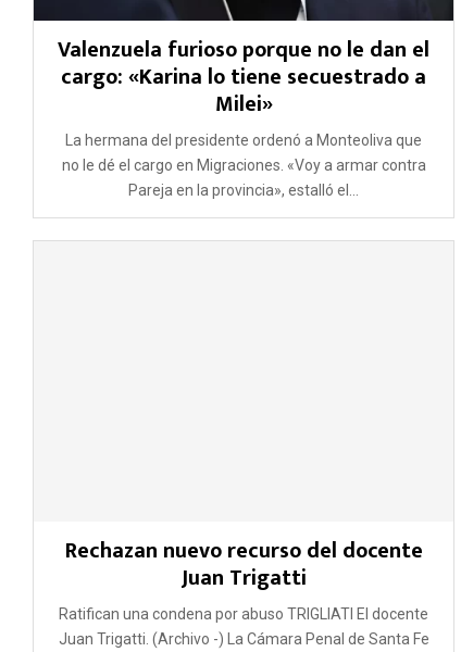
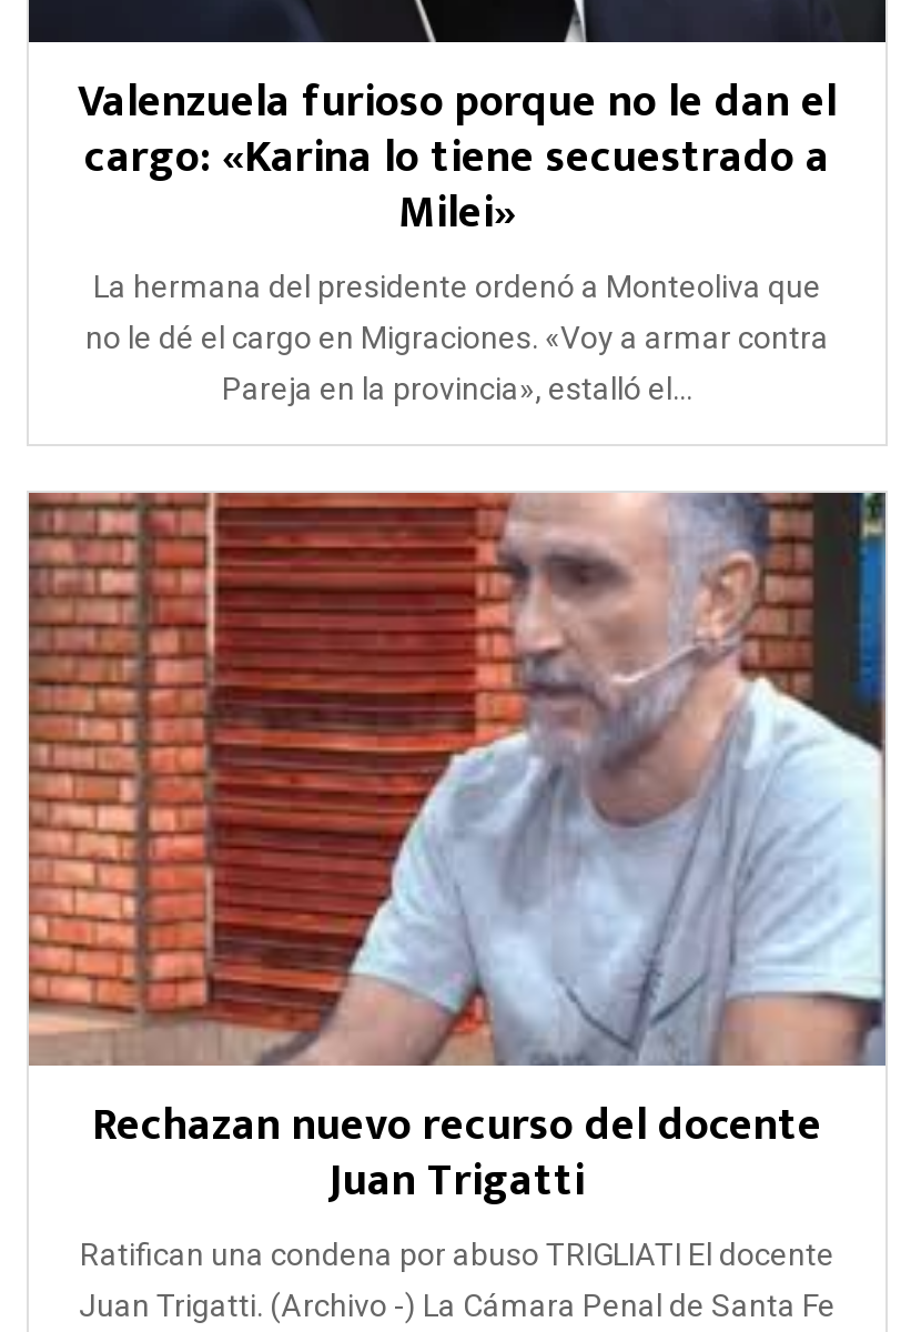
none -> [27,491,888,1068] [image]

